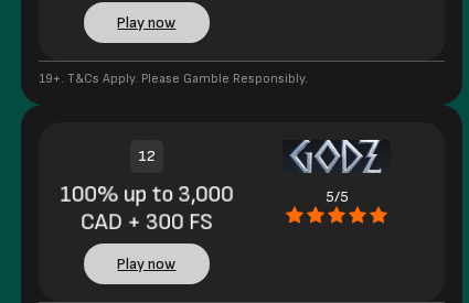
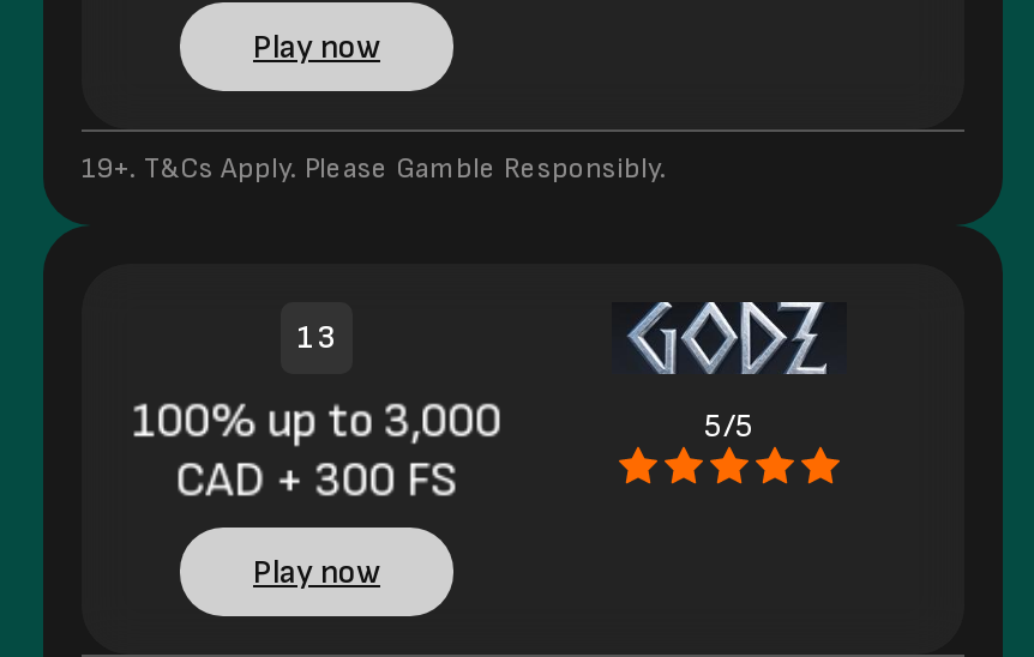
[138,147,156,165] 12 -> [297,317,336,357] 13

